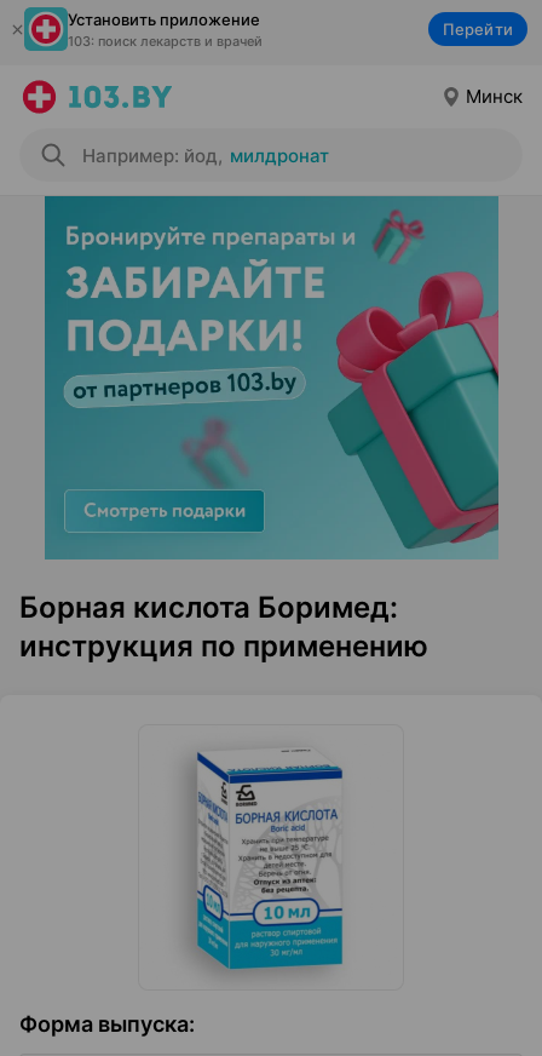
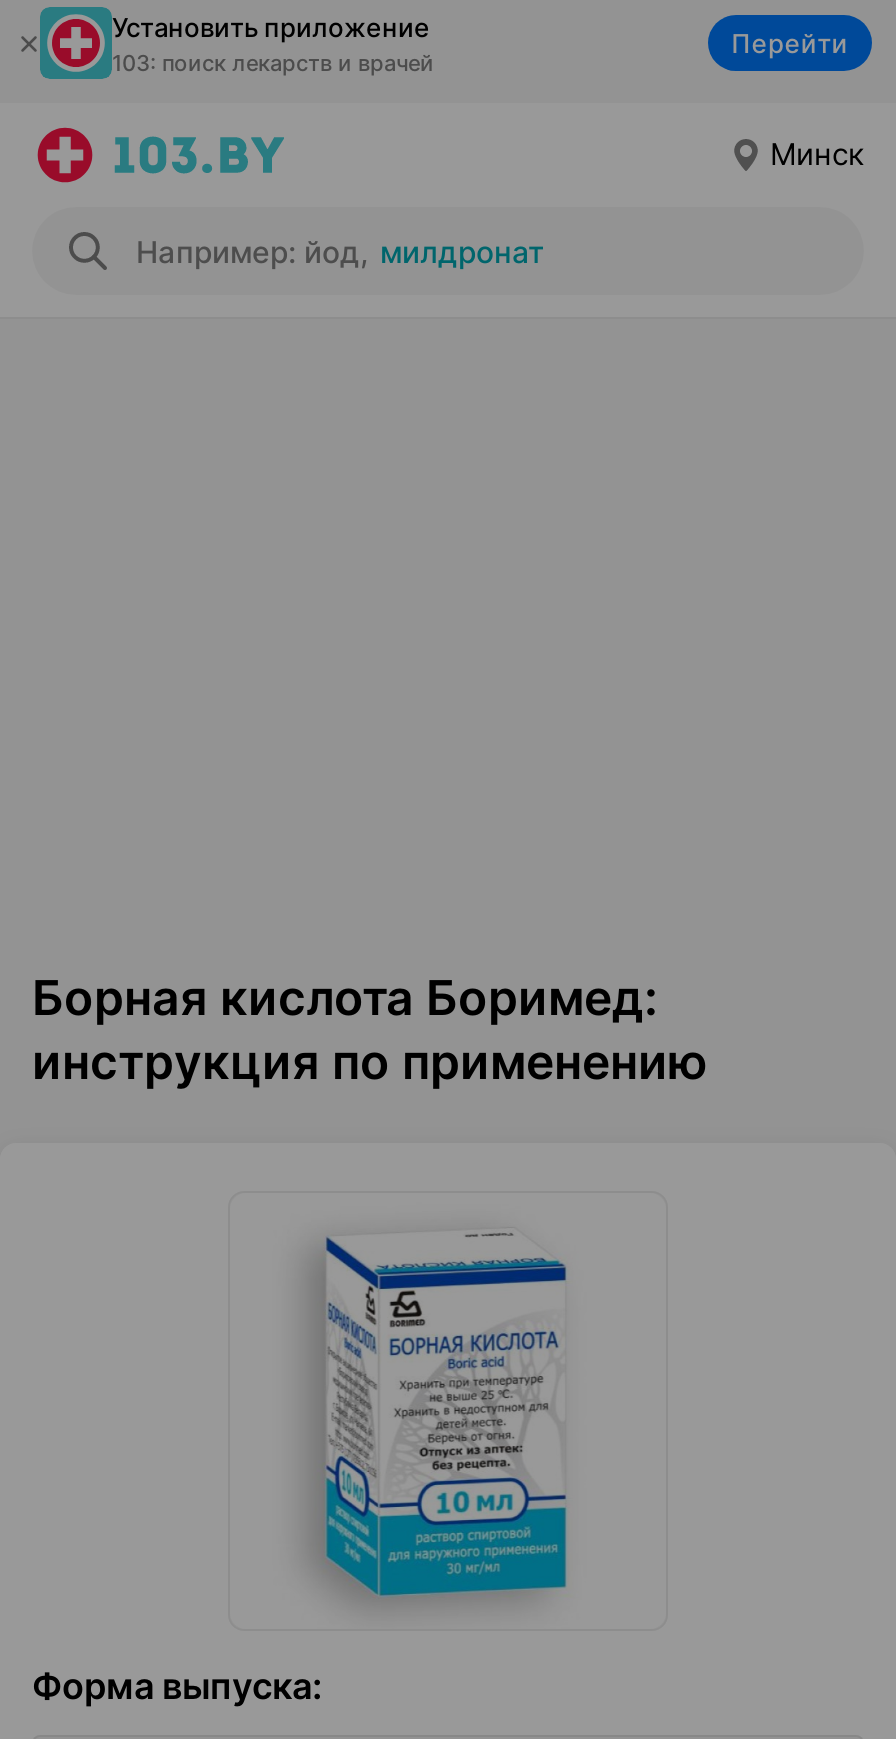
[44,195,500,561] [image] -> none

